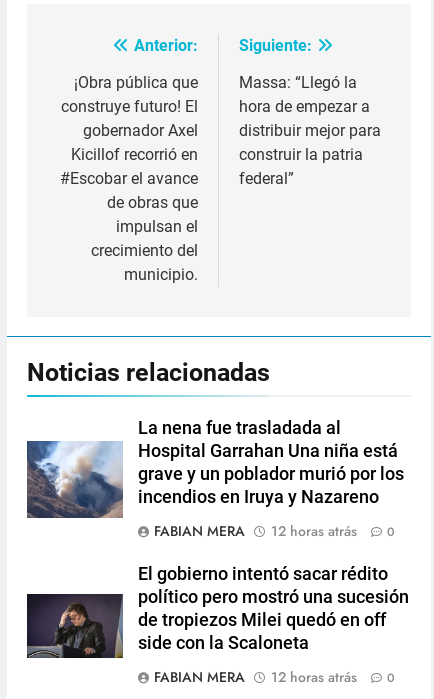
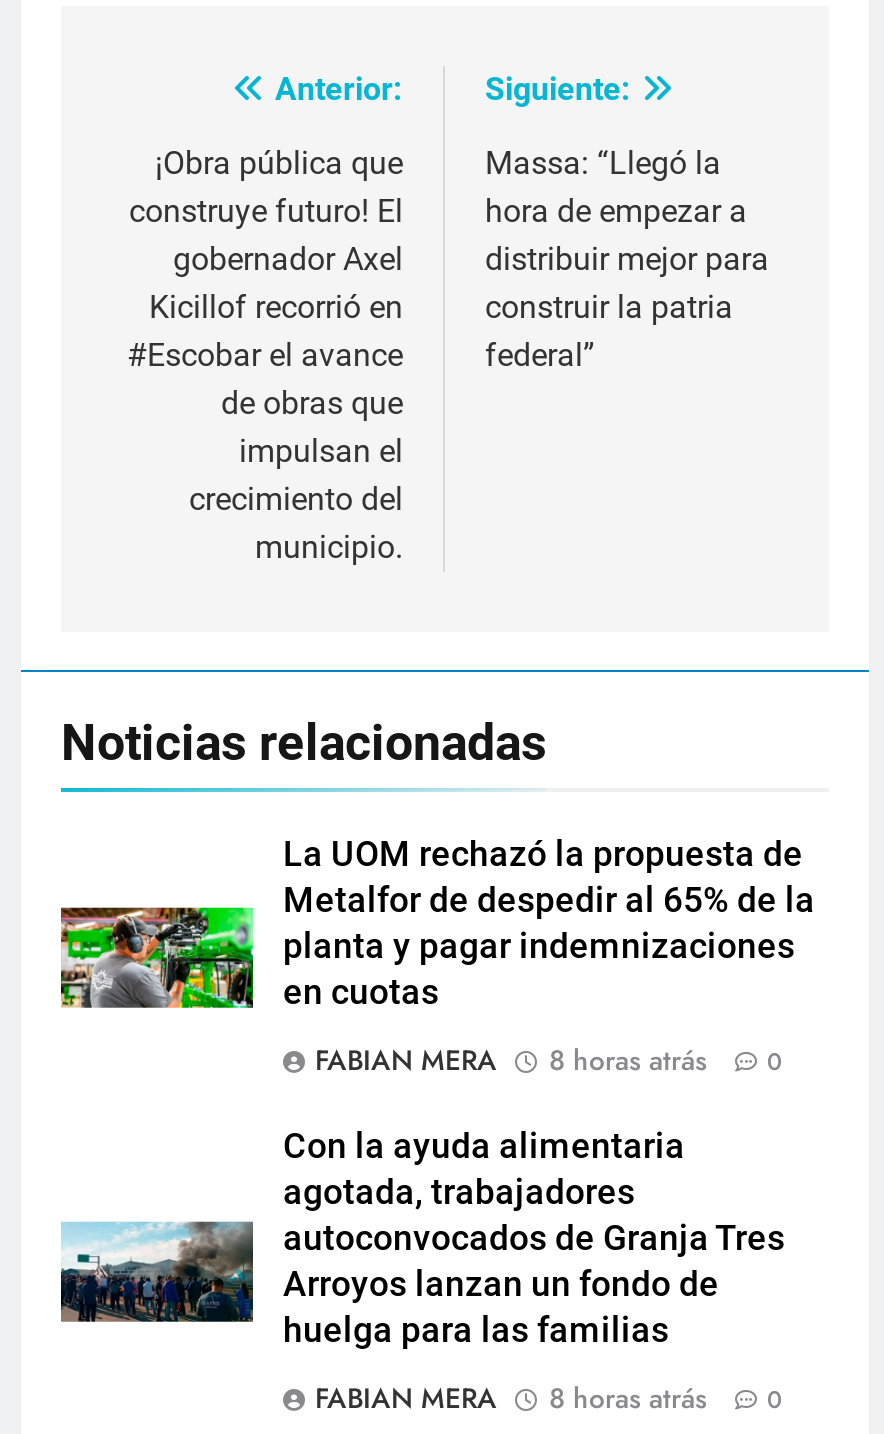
[26,418,404,519] [image] | La nena fue trasladada al | Hospital Garrahan Una niña está | grave y un poblador murió por los | incendios en Iruya y Nazareno -> [59,833,815,1034] [image] | La UOM rechazó la propuesta de | Metalfor de despedir al 65% de la | planta y pagar indemnizaciones | en cuotas
[154,521,395,541] FABIAN MERA 12 horas atrás 0 -> [315,1039,783,1079] FABIAN MERA 8 horas atrás 0
[26,564,409,659] [image] | El gobierno intentó sacar rédito | político pero mostró una sucesión | de tropiezos Milei quedó en off | side con la Scaloneta -> [59,1125,785,1349] [image] | Con la ayuda alimentaria | agotada, trabajadores | autoconvocados de Granja Tres | Arroyos lanzan un fondo de | huelga para las familias
[154,667,395,687] FABIAN MERA 12 horas atrás 0 -> [315,1377,783,1417] FABIAN MERA 8 horas atrás 0

